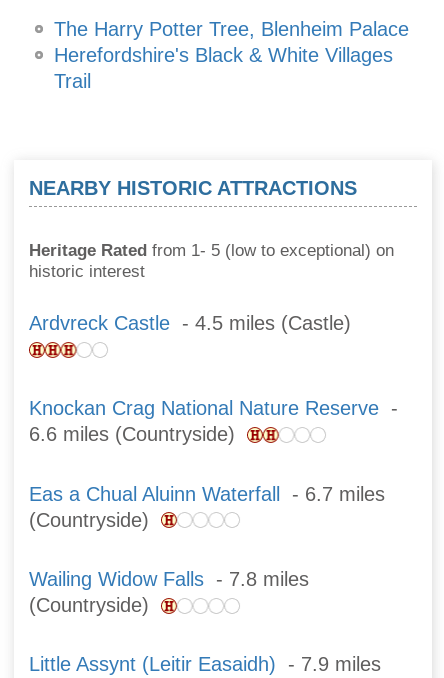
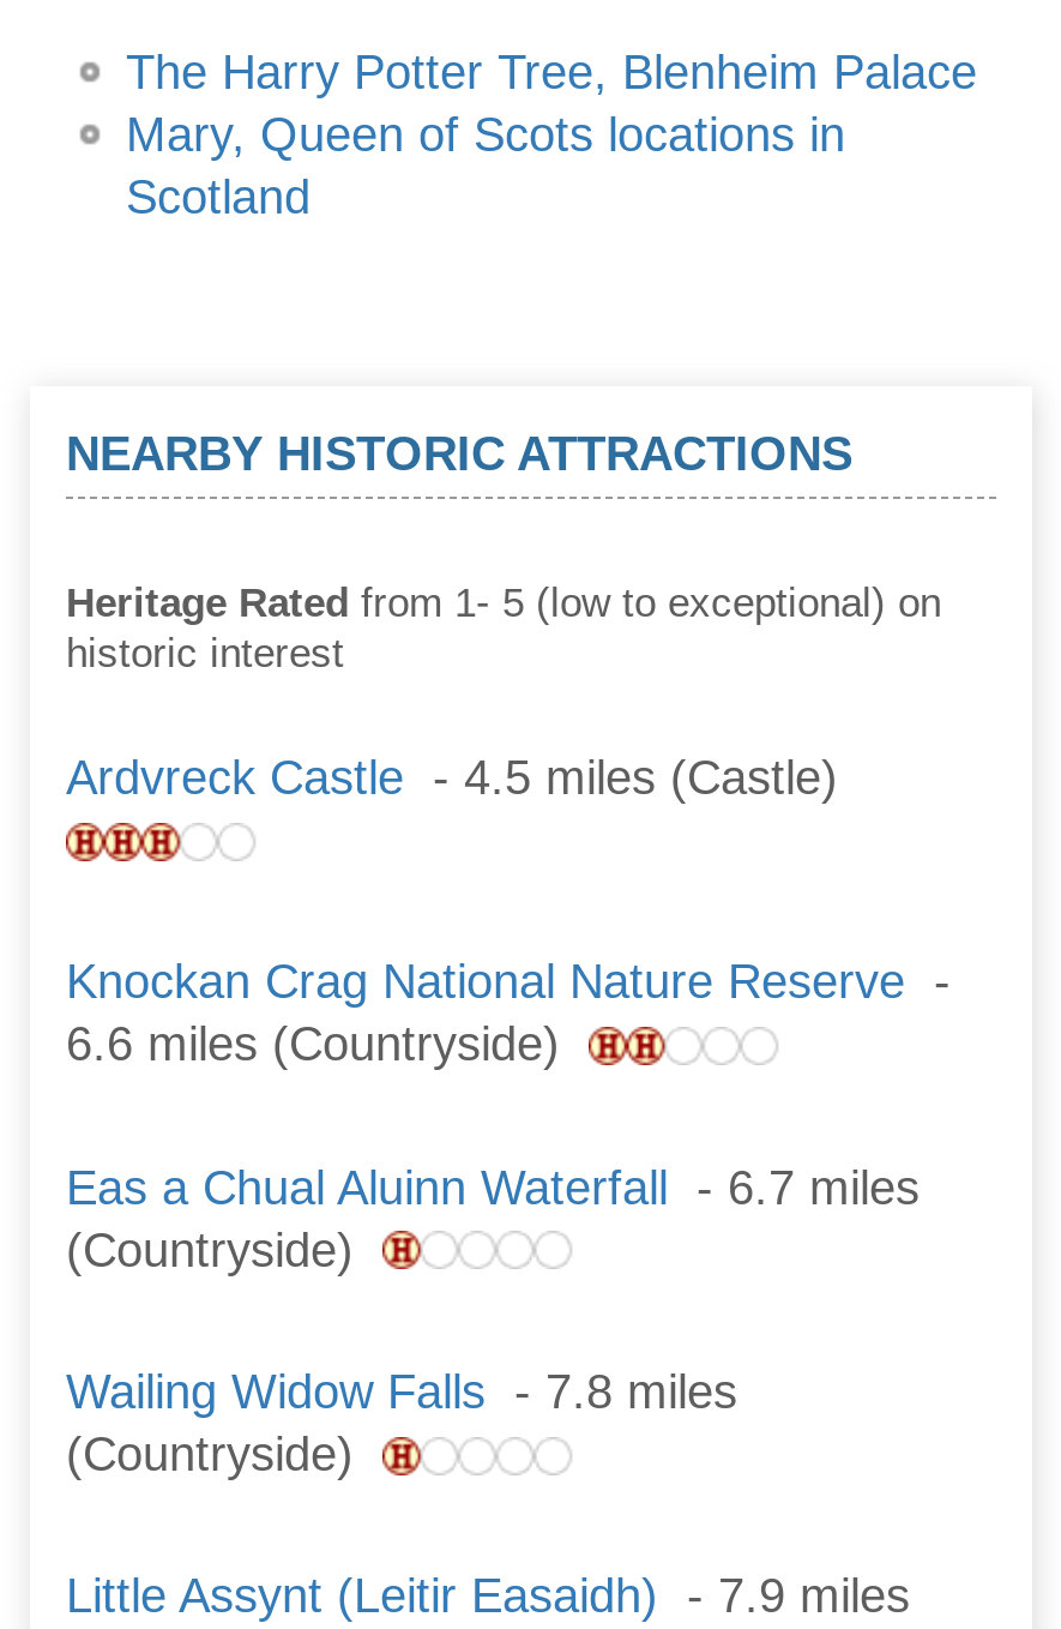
[54,44,393,92] Herefordshire's Black & White Villages | Trail -> [126,107,845,222] Mary, Queen of Scots locations in | Scotland

